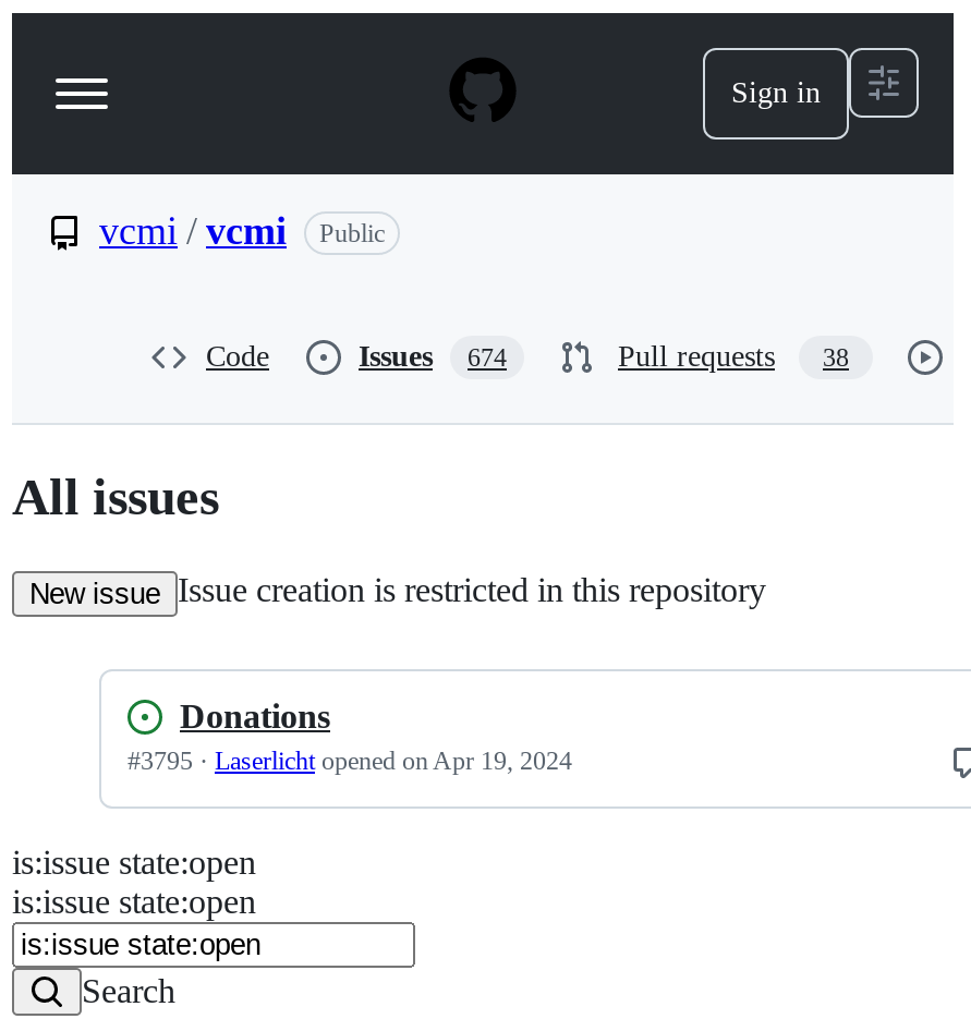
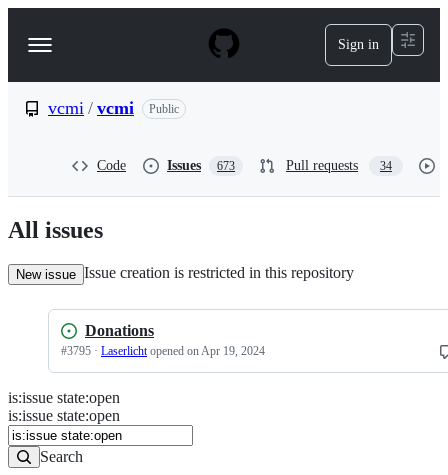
[359,340,507,373] Issues 674 -> [167,158,235,173] Issues 673
[618,340,849,373] Pull requests 38 -> [286,158,392,173] Pull requests 34

